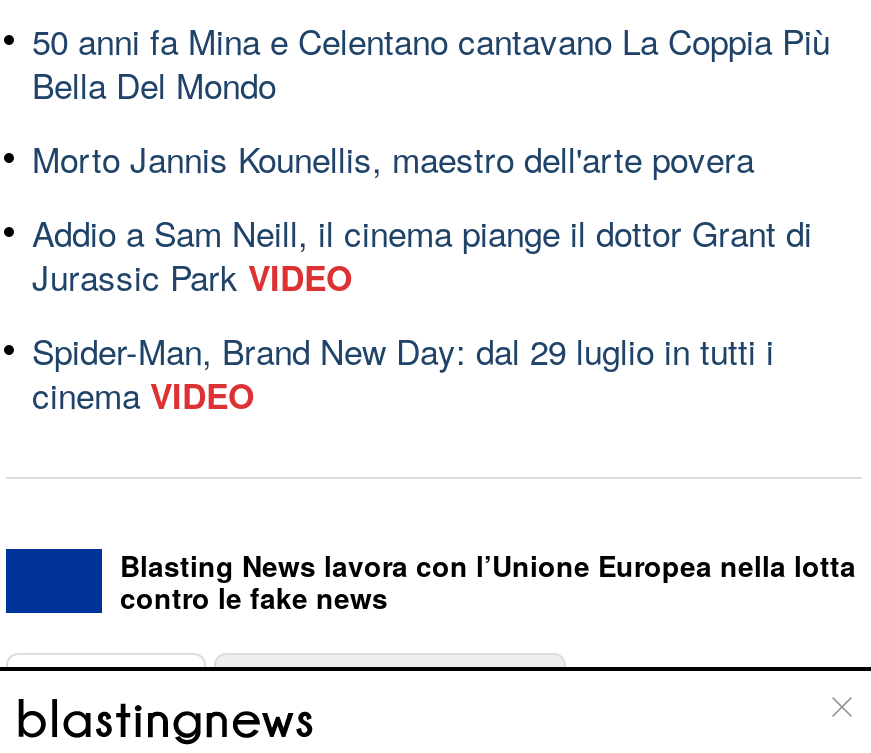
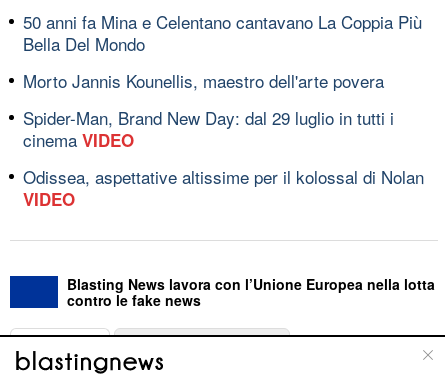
[32,207,812,301] Addio a Sam Neill, il cinema piange il dottor Grant di | Jurassic Park VIDEO -> none
moved [32,325,774,419] -> [23,105,394,152]: Spider-Man, Brand New Day: dal 29 luglio in tutti i | cinema VIDEO
none -> [23,164,424,211] Odissea, aspettative altissime per il kolossal di Nolan | VIDEO

